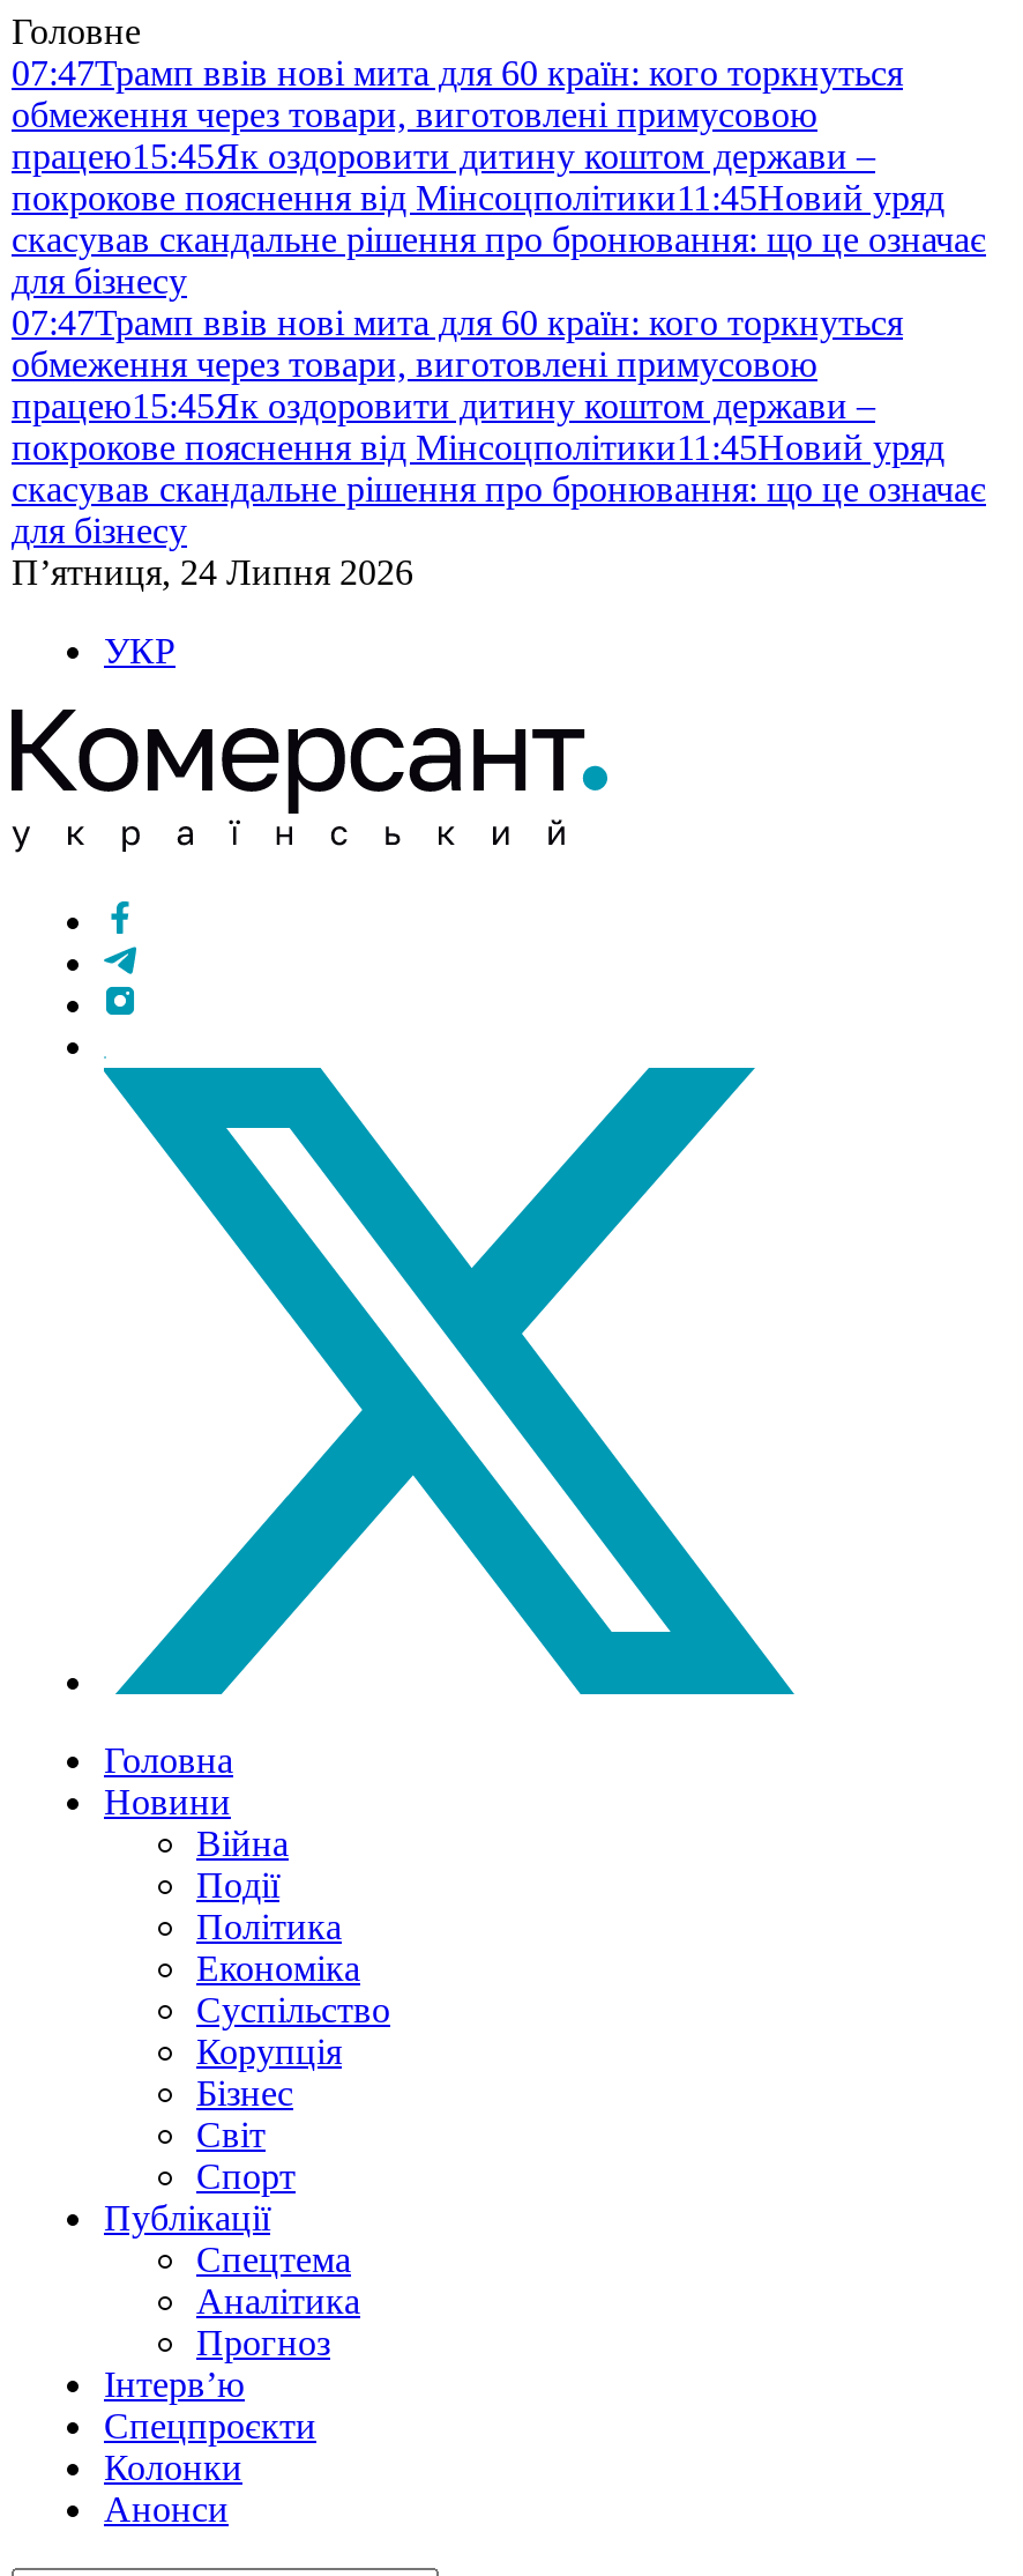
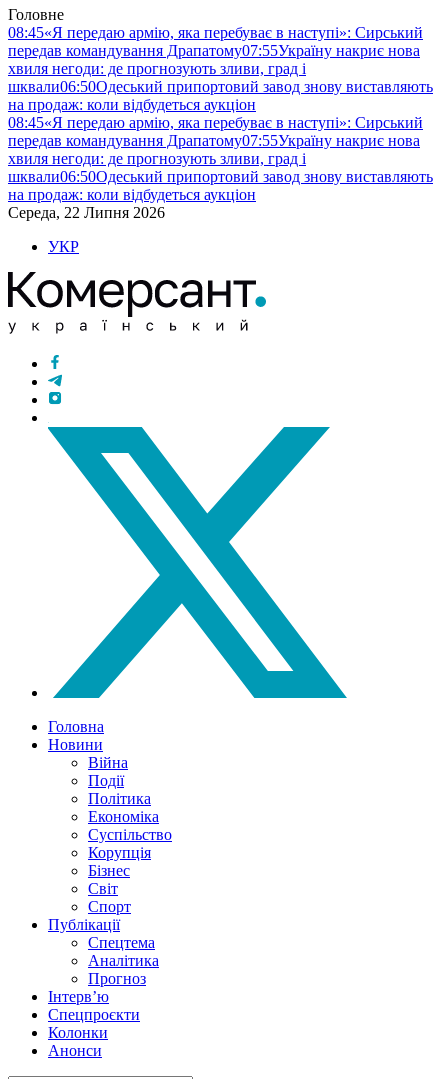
[12,53,986,592] 07:47Трамп ввів нові мита для 60 країн: кого торкнуться | обмеження через товари, виготовлені примусовою | працею15:45Як оздоровити дитину коштом держави – | покрокове пояснення від Мінсоцполітики11:45Новий уряд | скасував скандальне рішення про бронювання: що це означає | для бізнесу | 07:47Трамп ввів нові мита для 60 країн: кого торкнуться | обмеження через товари, виготовлені примусовою | працею15:45Як оздоровити дитину коштом держави – | покрокове пояснення від Мінсоцполітики11:45Новий уряд | скасував скандальне рішення про бронювання: що це означає | для бізнесу | П’ятниця, 24 Липня 2026 -> [8,24,433,221] 08:45«Я передаю армію, яка перебуває в наступі»: Сирський | передав командування Драпатому07:55Україну накриє нова | хвиля негоди: де прогнозують зливи, град і | шквали06:50Одеський припортовий завод знову виставляють | на продаж: коли відбудеться аукціон | 08:45«Я передаю армію, яка перебуває в наступі»: Сирський | передав командування Драпатому07:55Україну накриє нова | хвиля негоди: де прогнозують зливи, град і | шквали06:50Одеський припортовий завод знову виставляють | на продаж: коли відбудеться аукціон | Середа, 22 Липня 2026

